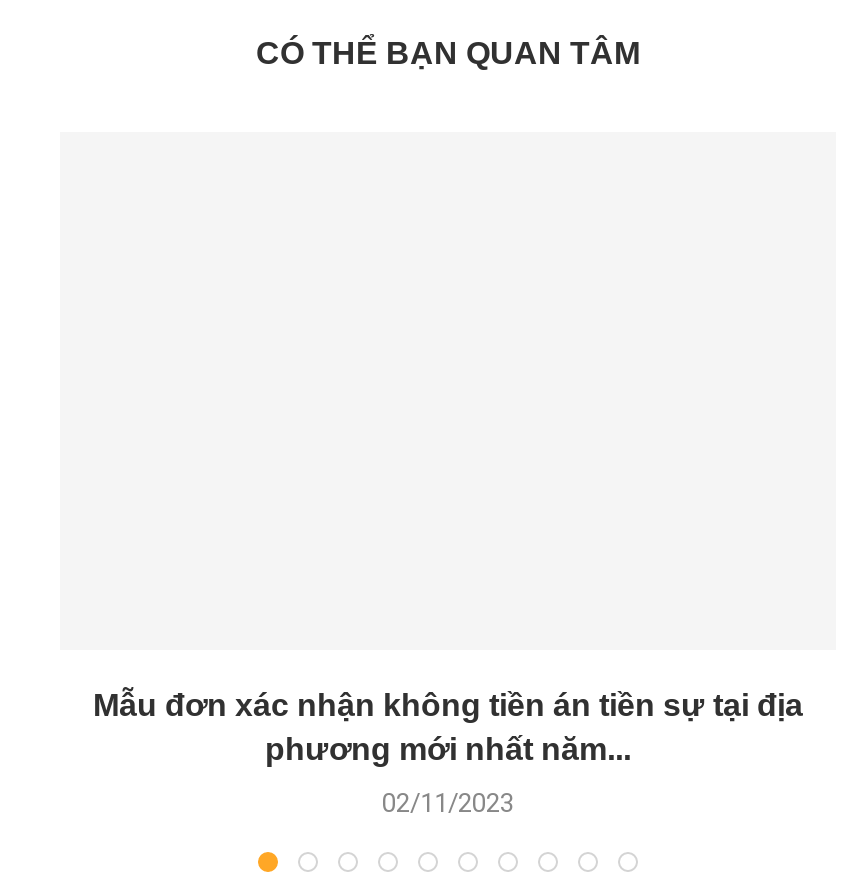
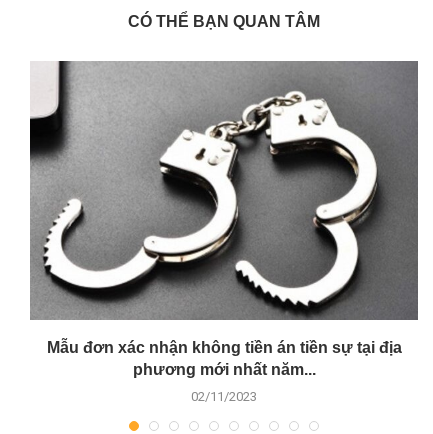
none -> [29,60,419,321] [image]

